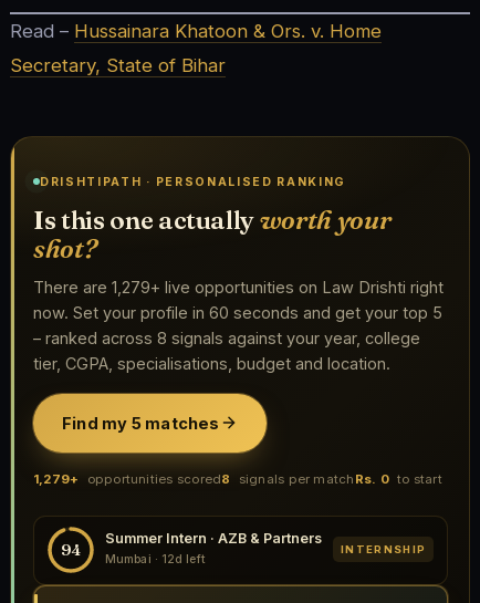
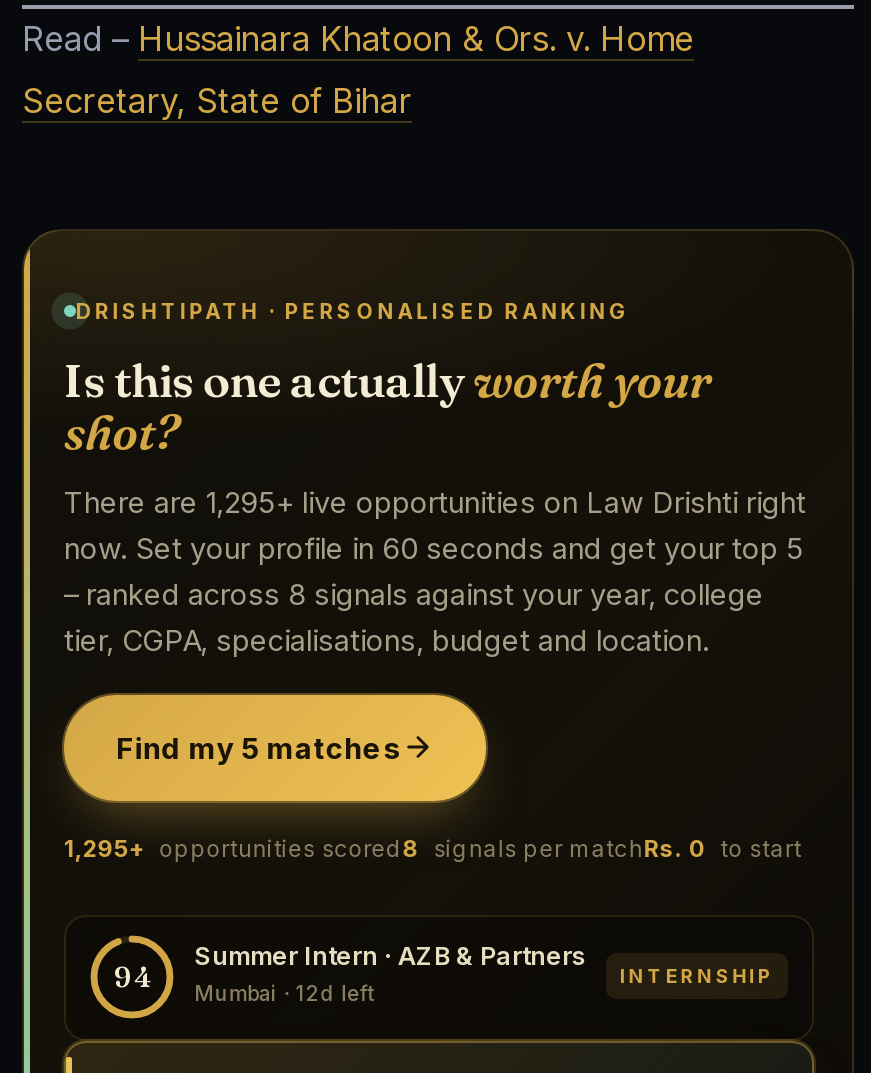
[33,277,444,296] There are 1,279+ live opportunities on Law Drishti right -> [64,484,806,518] There are 1,295+ live opportunities on Law Drishti right
[33,471,442,486] 1,279+ opportunities scored 8 signals per matchRs. 0 to start -> [64,834,802,862] 1,295+ opportunities scored 8 signals per matchRs. 0 to start

